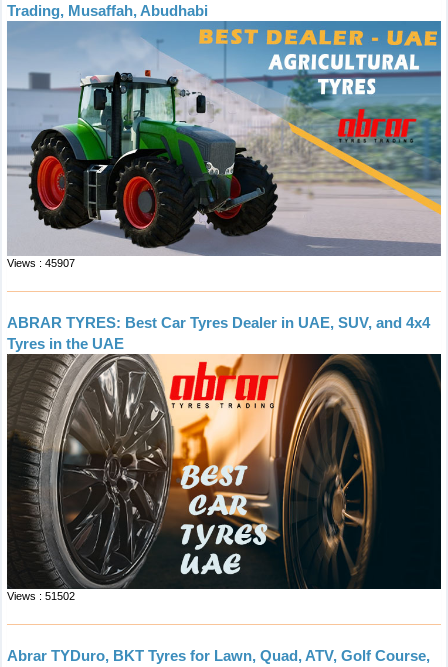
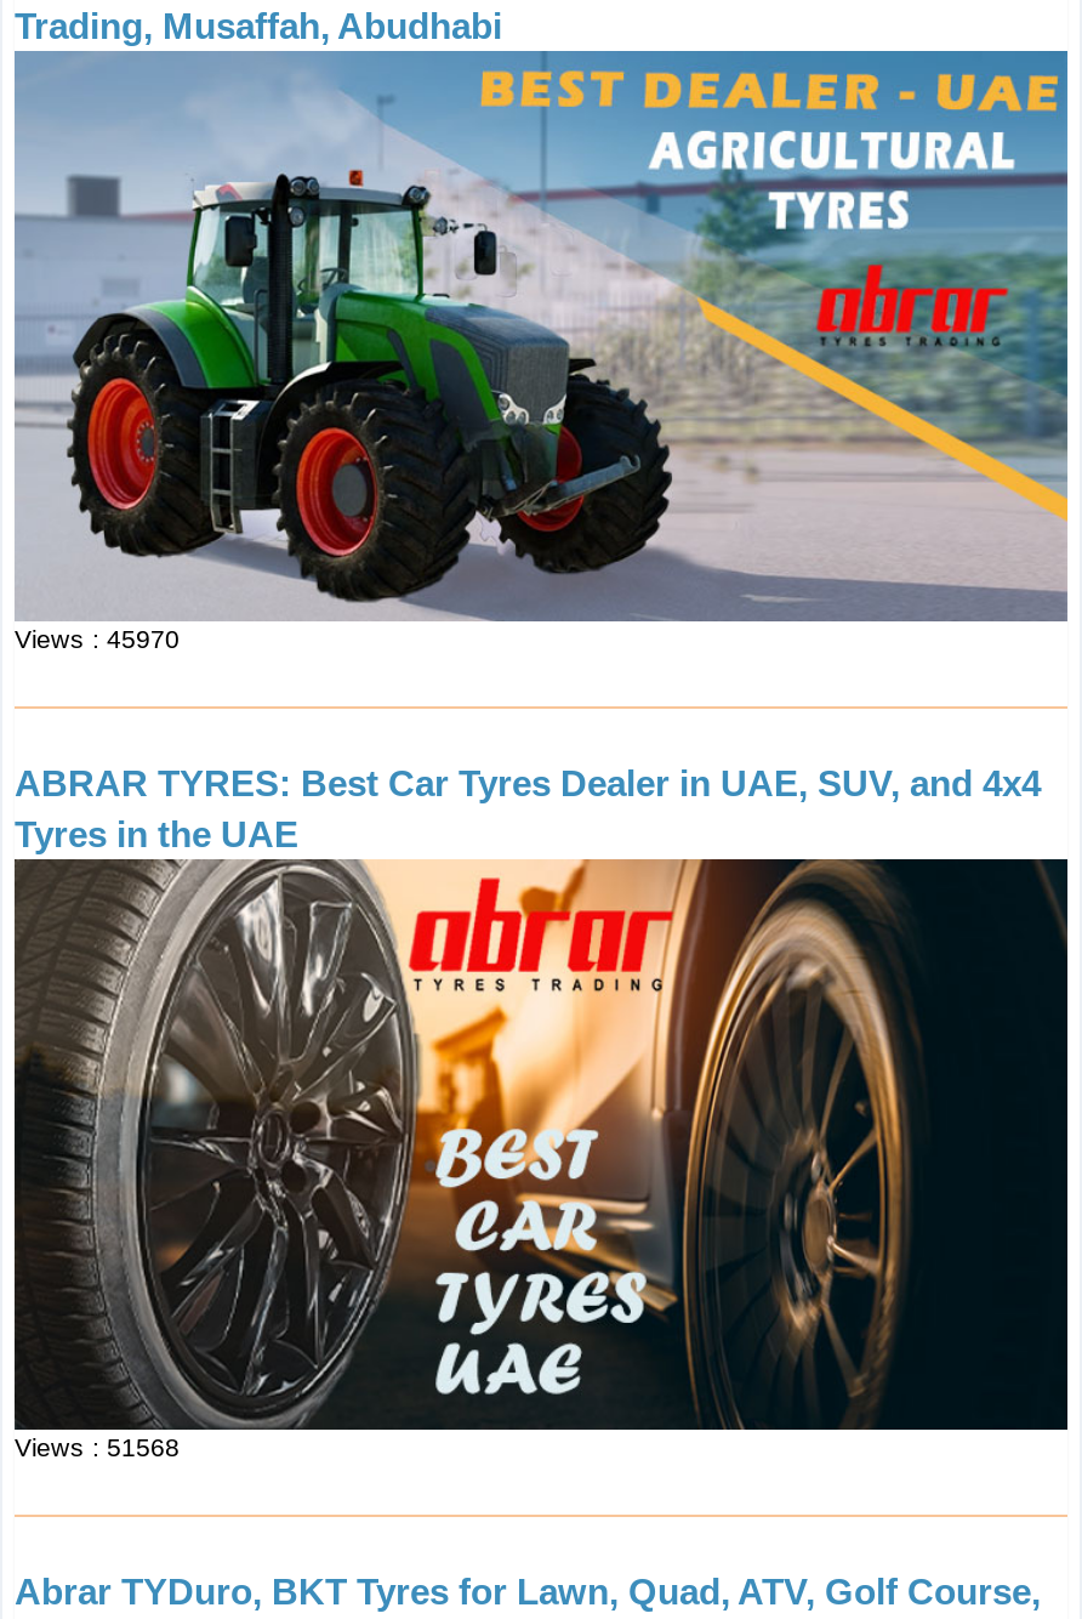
[7,257,75,269] Views : 45907 -> [15,623,180,652] Views : 45970
[7,590,75,602] Views : 51502 -> [15,1431,180,1460] Views : 51568

